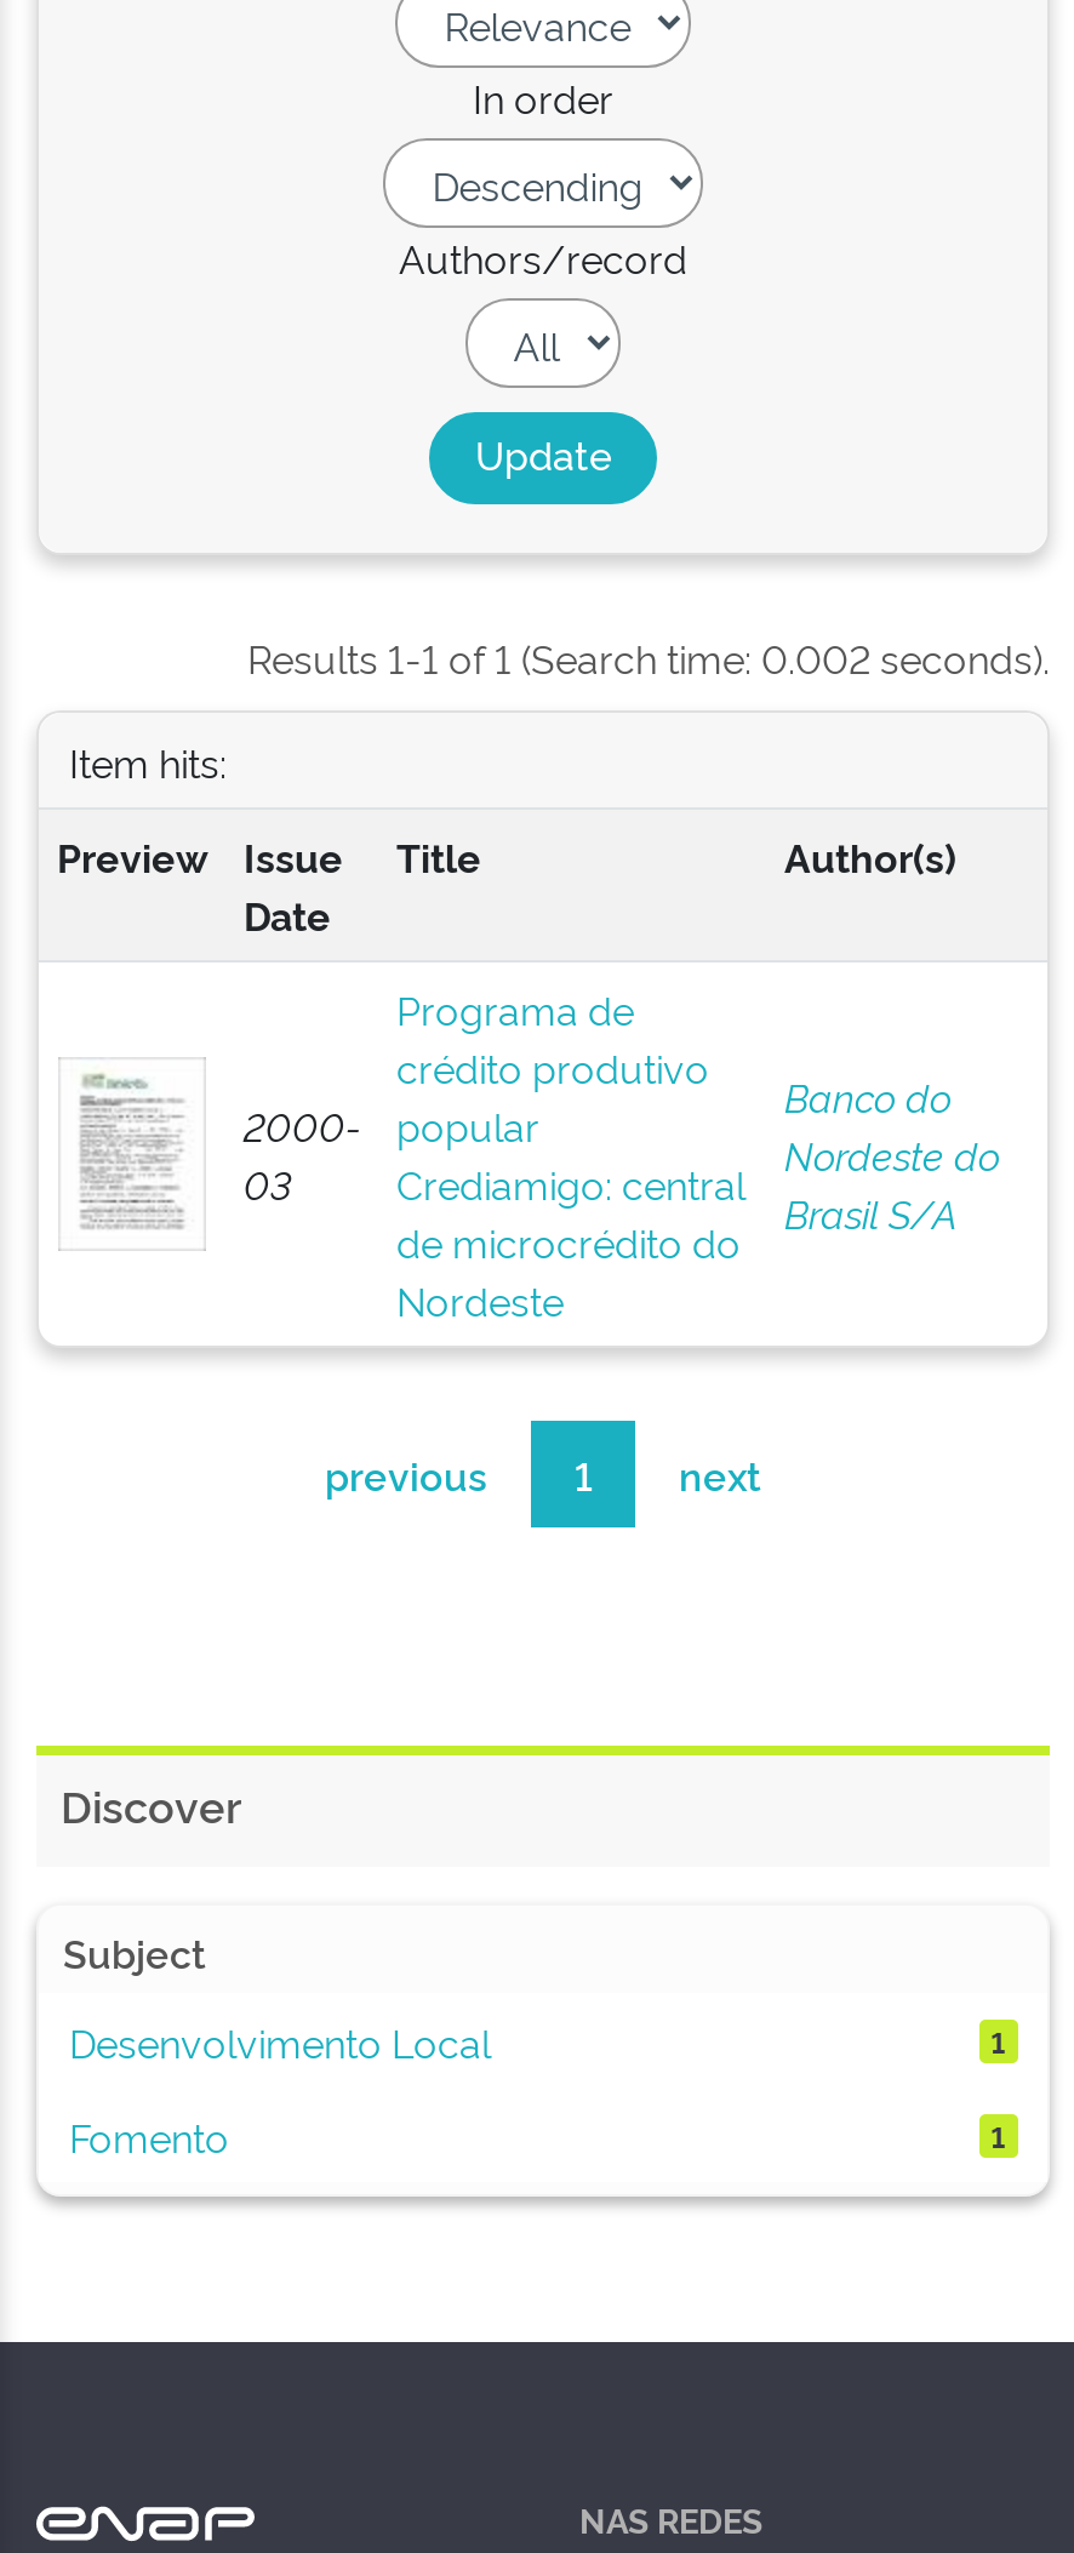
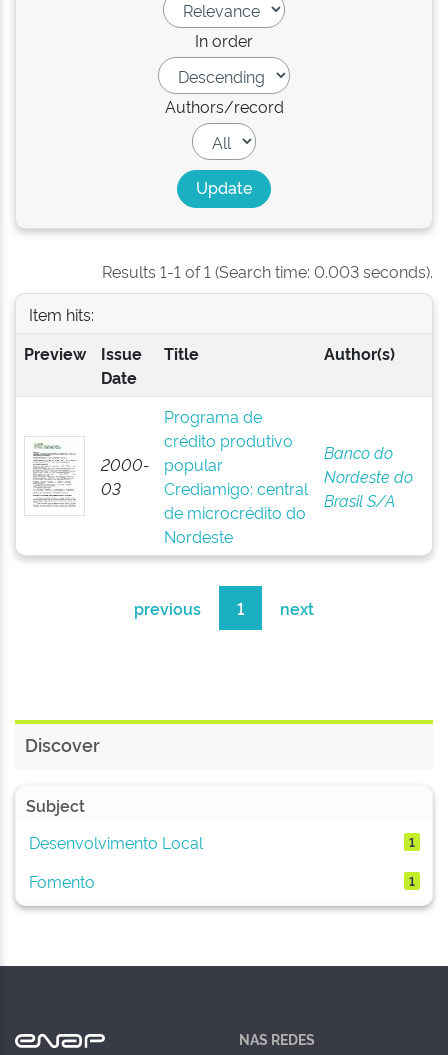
[247,630,1050,684] Results 1-1 of 1 (Search time: 0.002 seconds). -> [102,260,433,282] Results 1-1 of 1 (Search time: 0.003 seconds).

